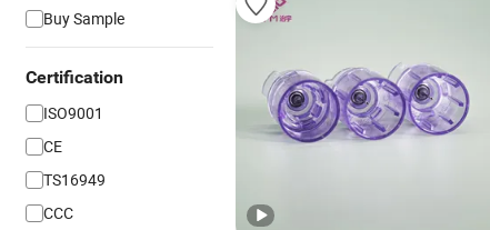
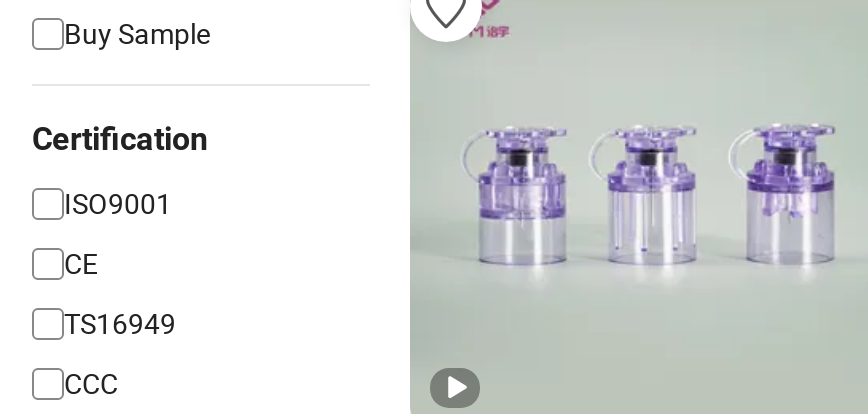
[239,62,487,183] [image] -> [412,106,862,340] [image]

